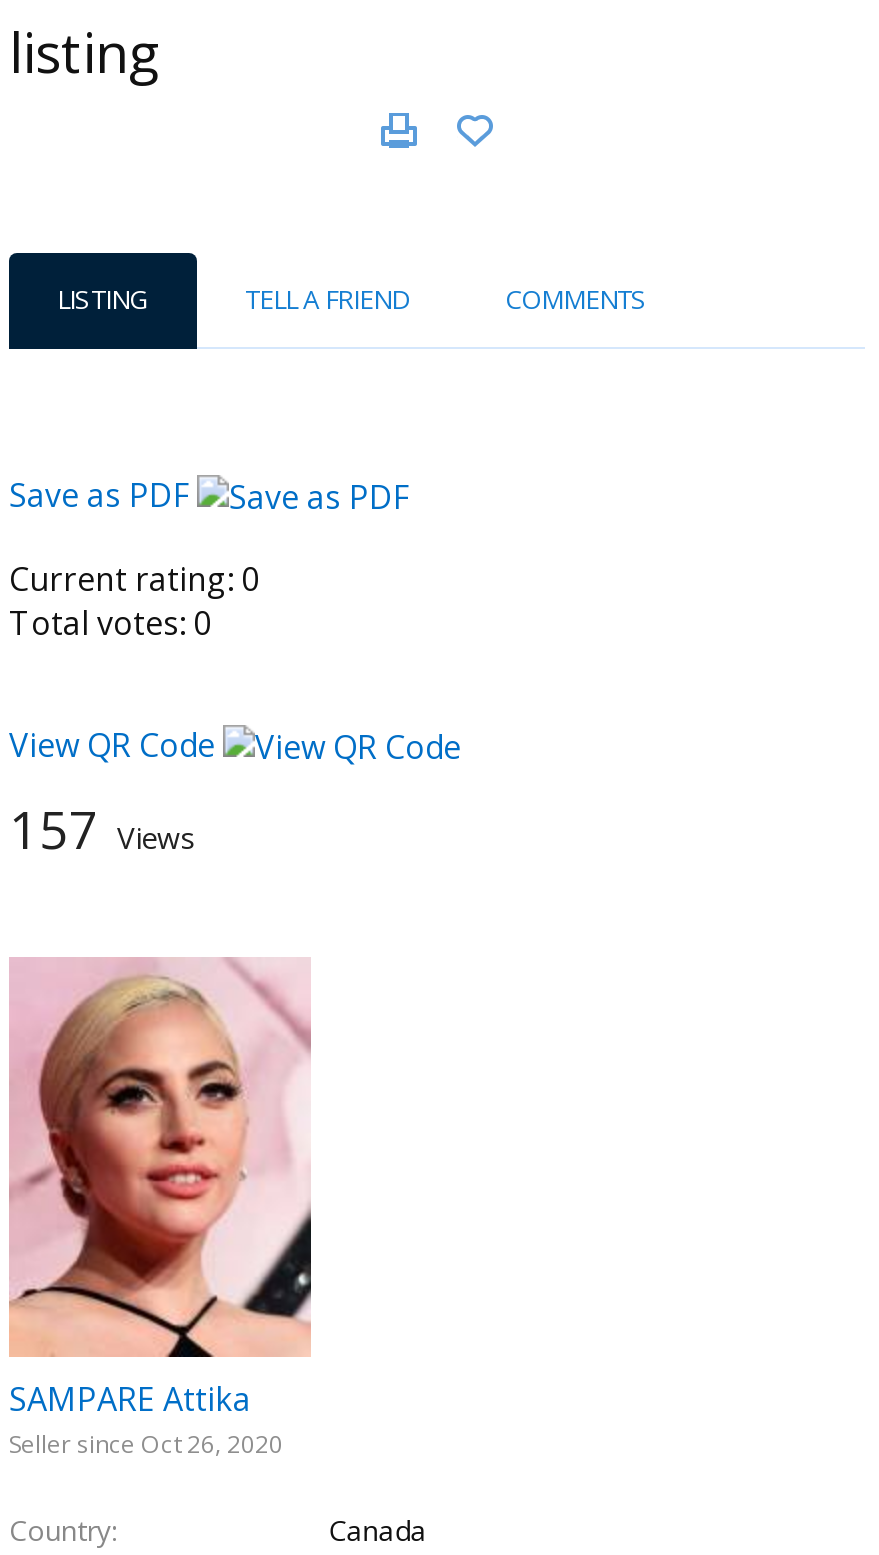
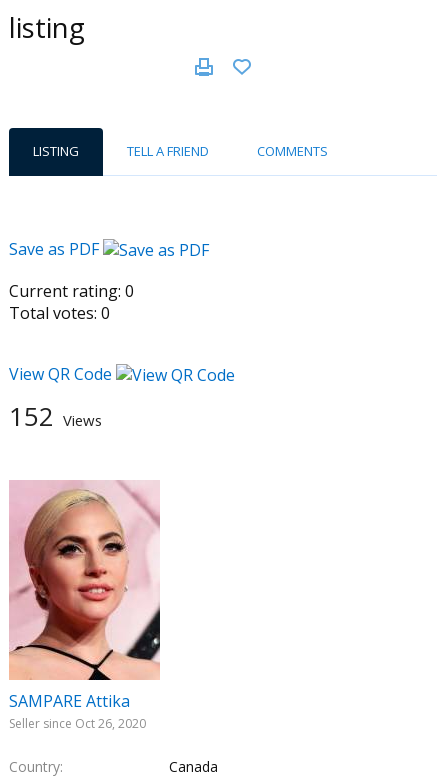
[9,795,195,863] 157 Views -> [9,399,102,433] 152 Views

